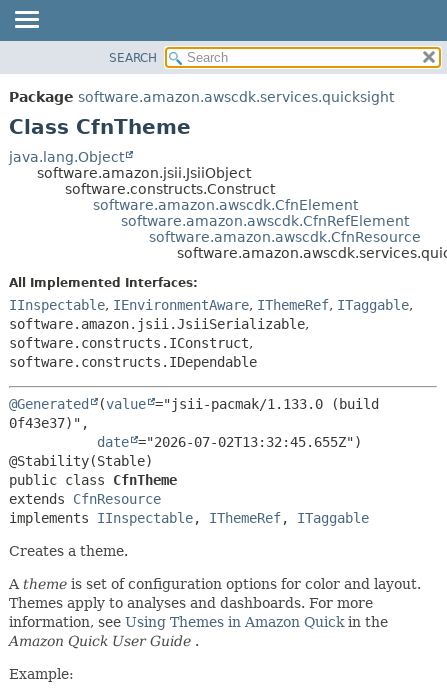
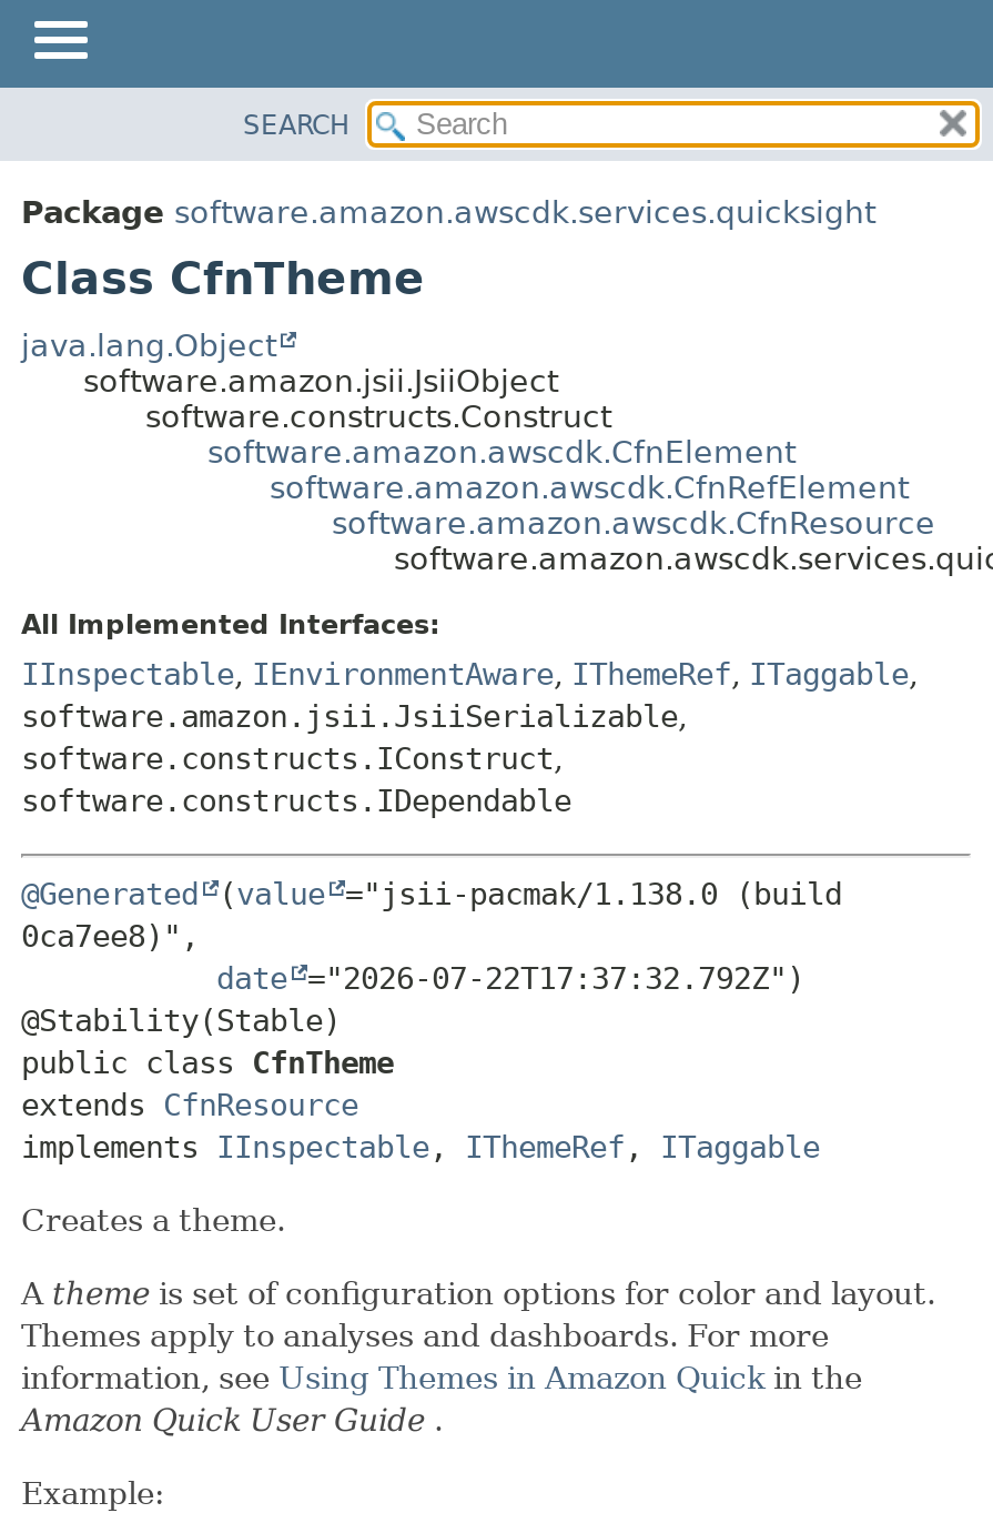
[9,396,379,450] @Generated (value ="jsii-pacmak/1.133.0 (build | 0f43e37)", | date ="2026-07-02T13:32:45.655Z") -> [21,875,842,995] @Generated (value ="jsii-pacmak/1.138.0 (build | 0ca7ee8)", | date ="2026-07-22T17:37:32.792Z")

